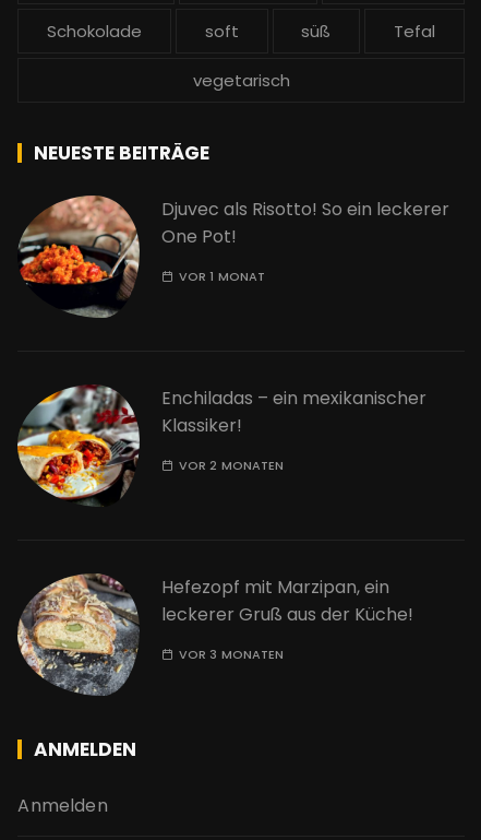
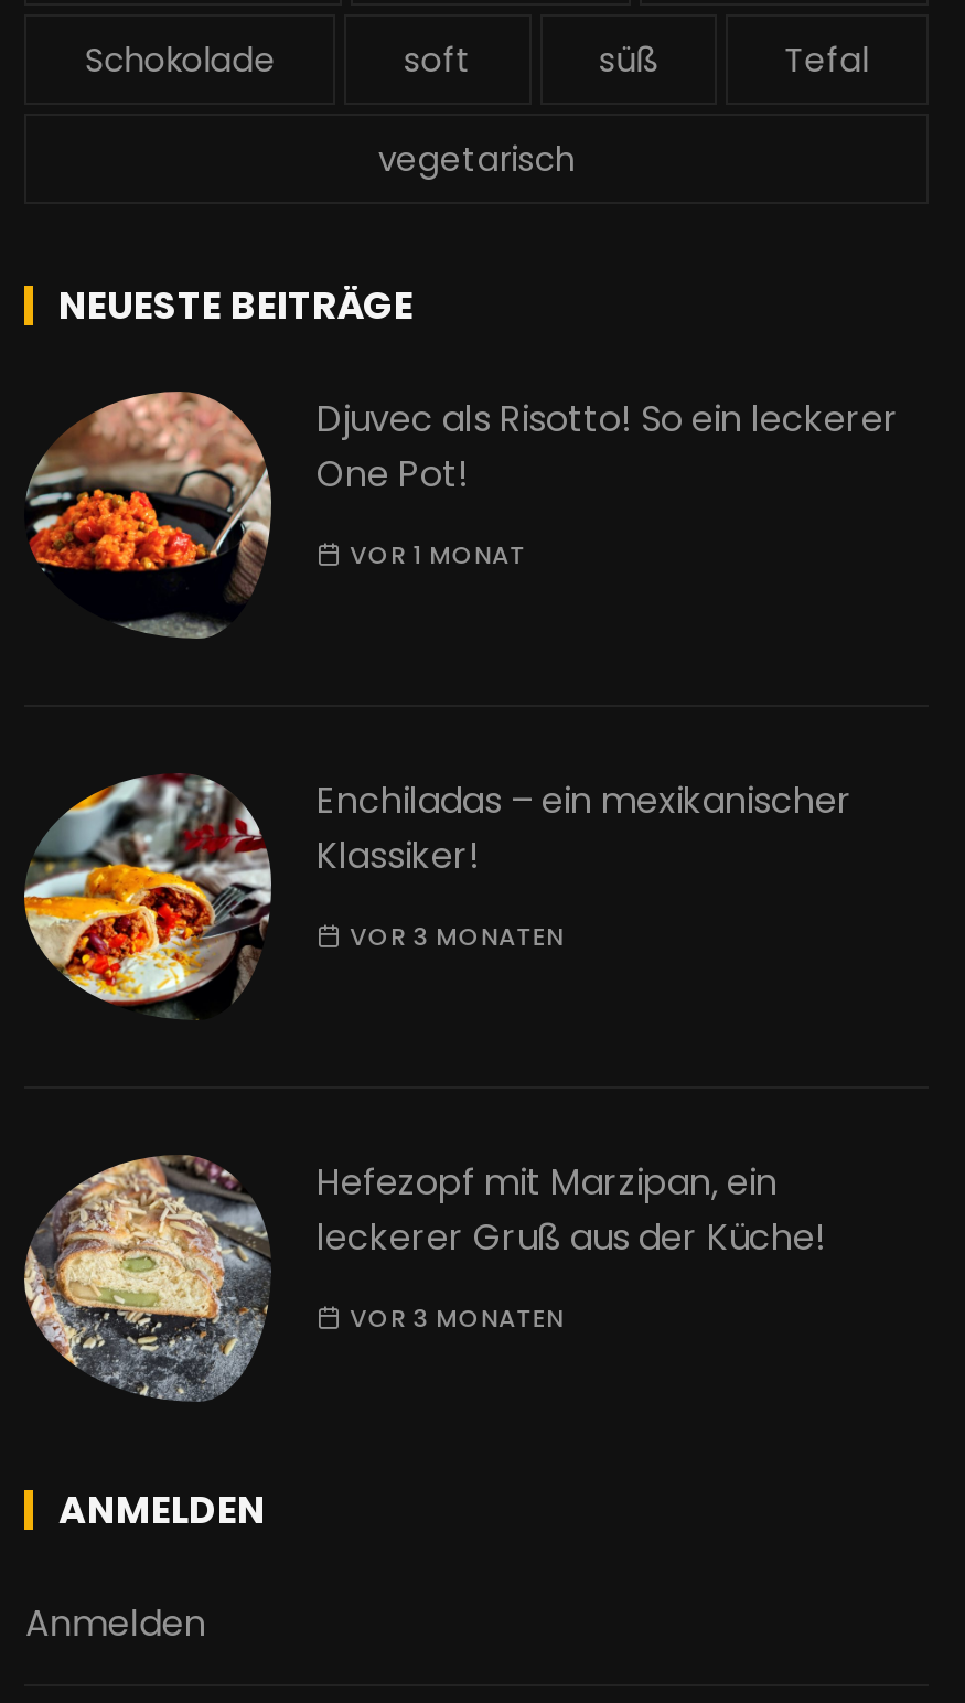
[178,457,284,474] VOR 2 MONATEN -> [350,919,564,954] VOR 3 MONATEN

